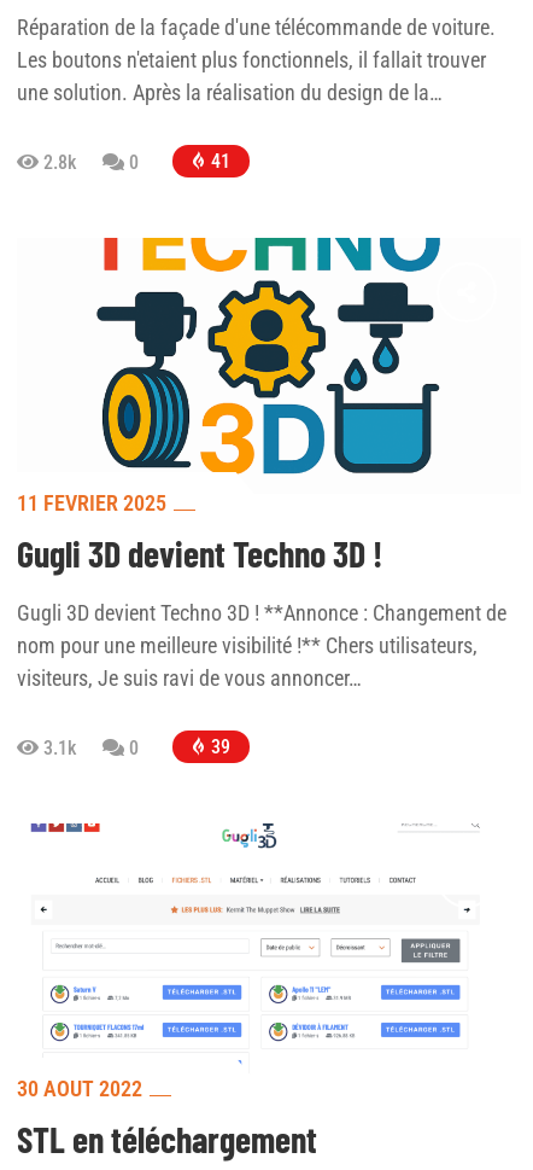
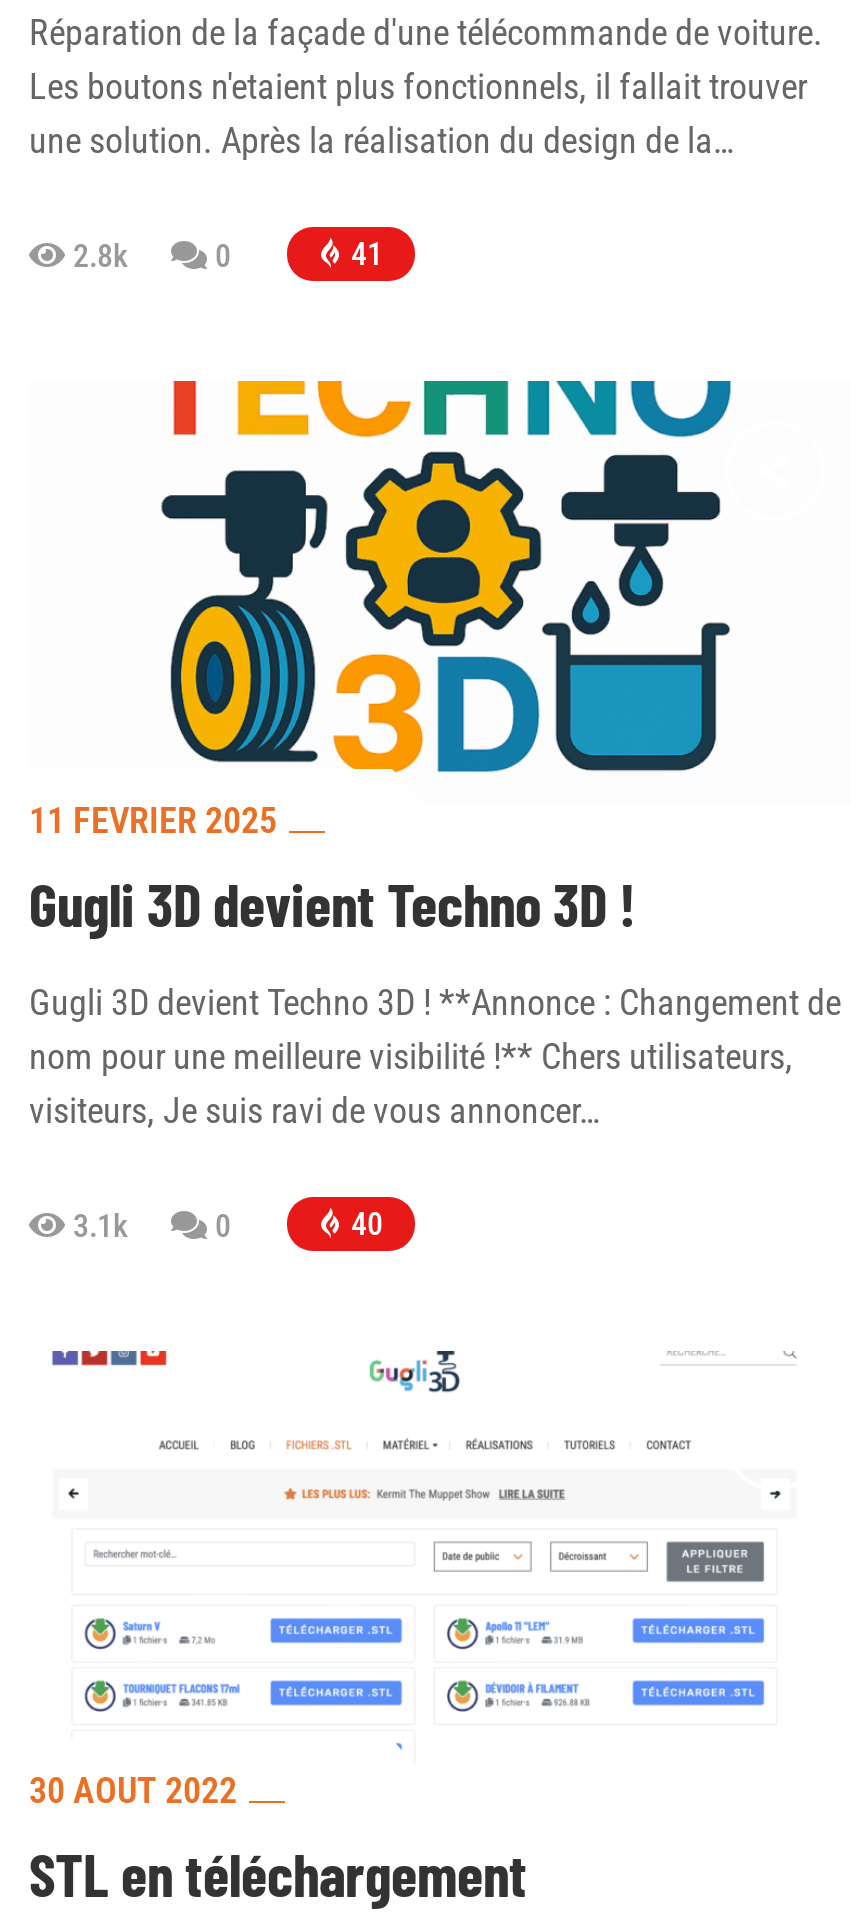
[206,735,230,758] 39 -> [343,1205,383,1243] 40

